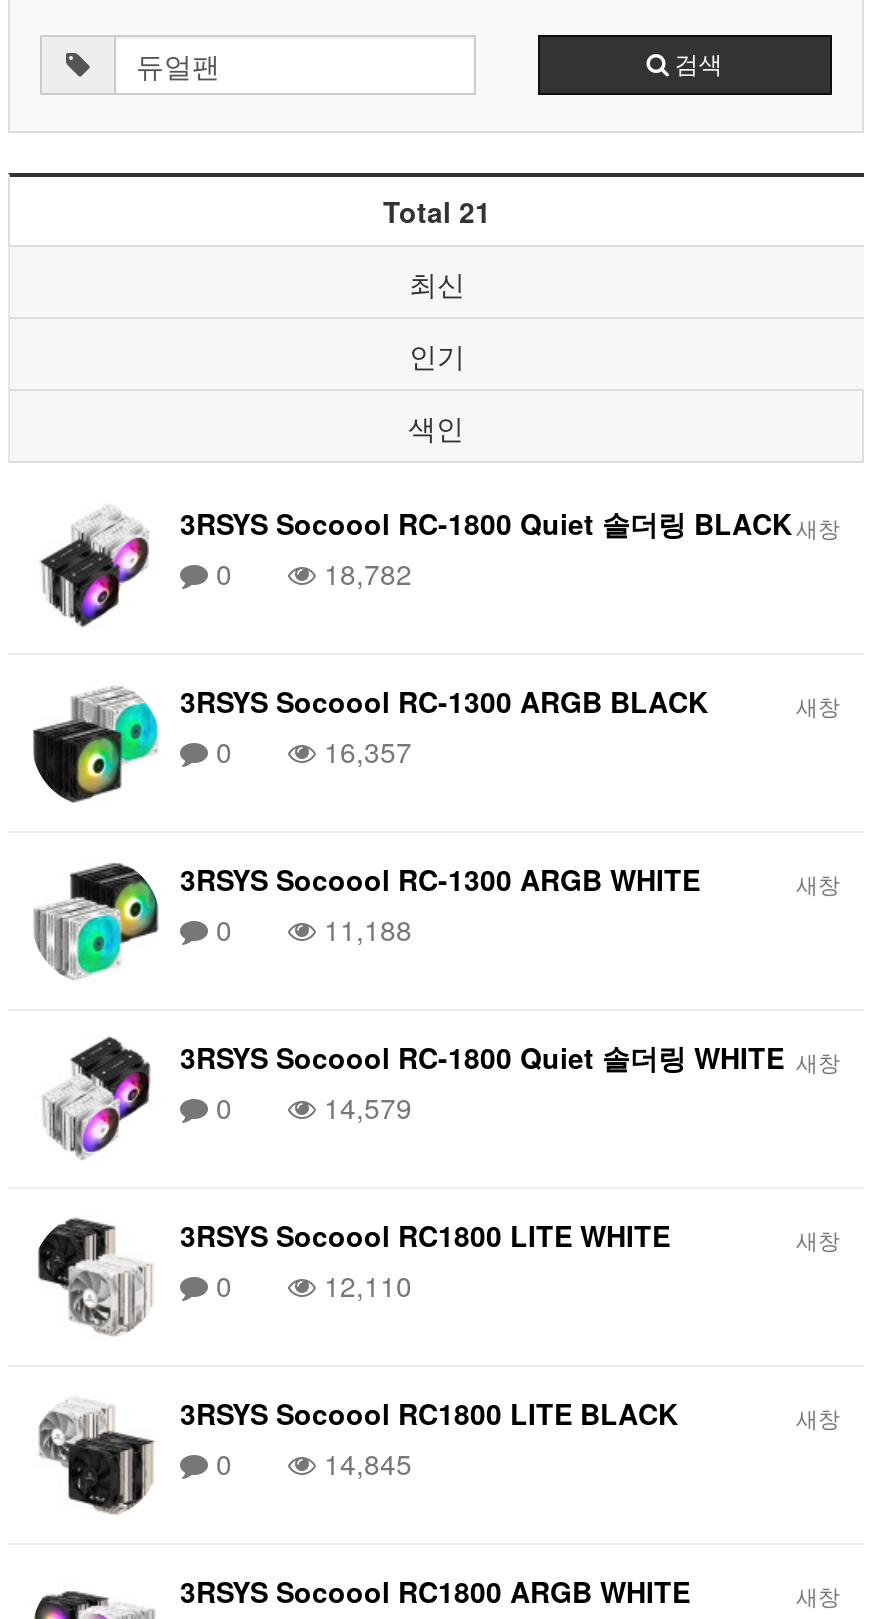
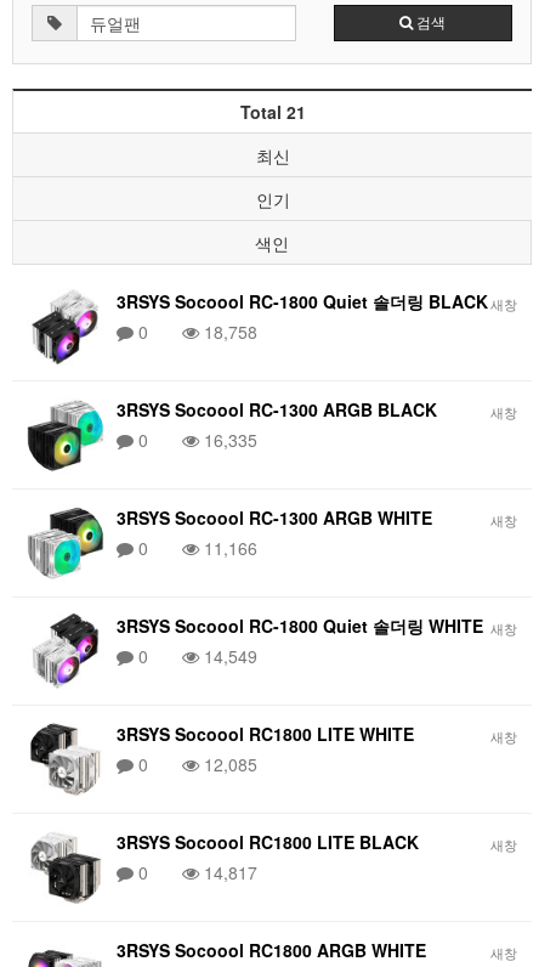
[208,553,412,593] 0 18,782 -> [134,319,257,344] 0 18,758
[208,731,412,771] 0 16,357 -> [134,428,257,452] 0 16,335
[208,909,412,949] 0 11,188 -> [134,536,257,560] 0 11,166
[208,1087,412,1127] 0 14,579 -> [134,644,257,668] 0 14,549
[208,1265,412,1305] 0 12,110 -> [134,752,257,776] 0 12,085
[208,1443,412,1483] 0 14,845 -> [134,860,257,884] 0 14,817

